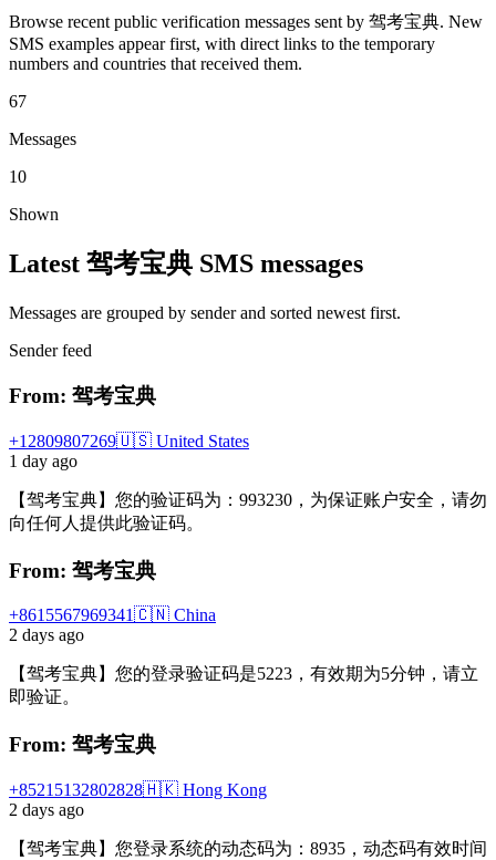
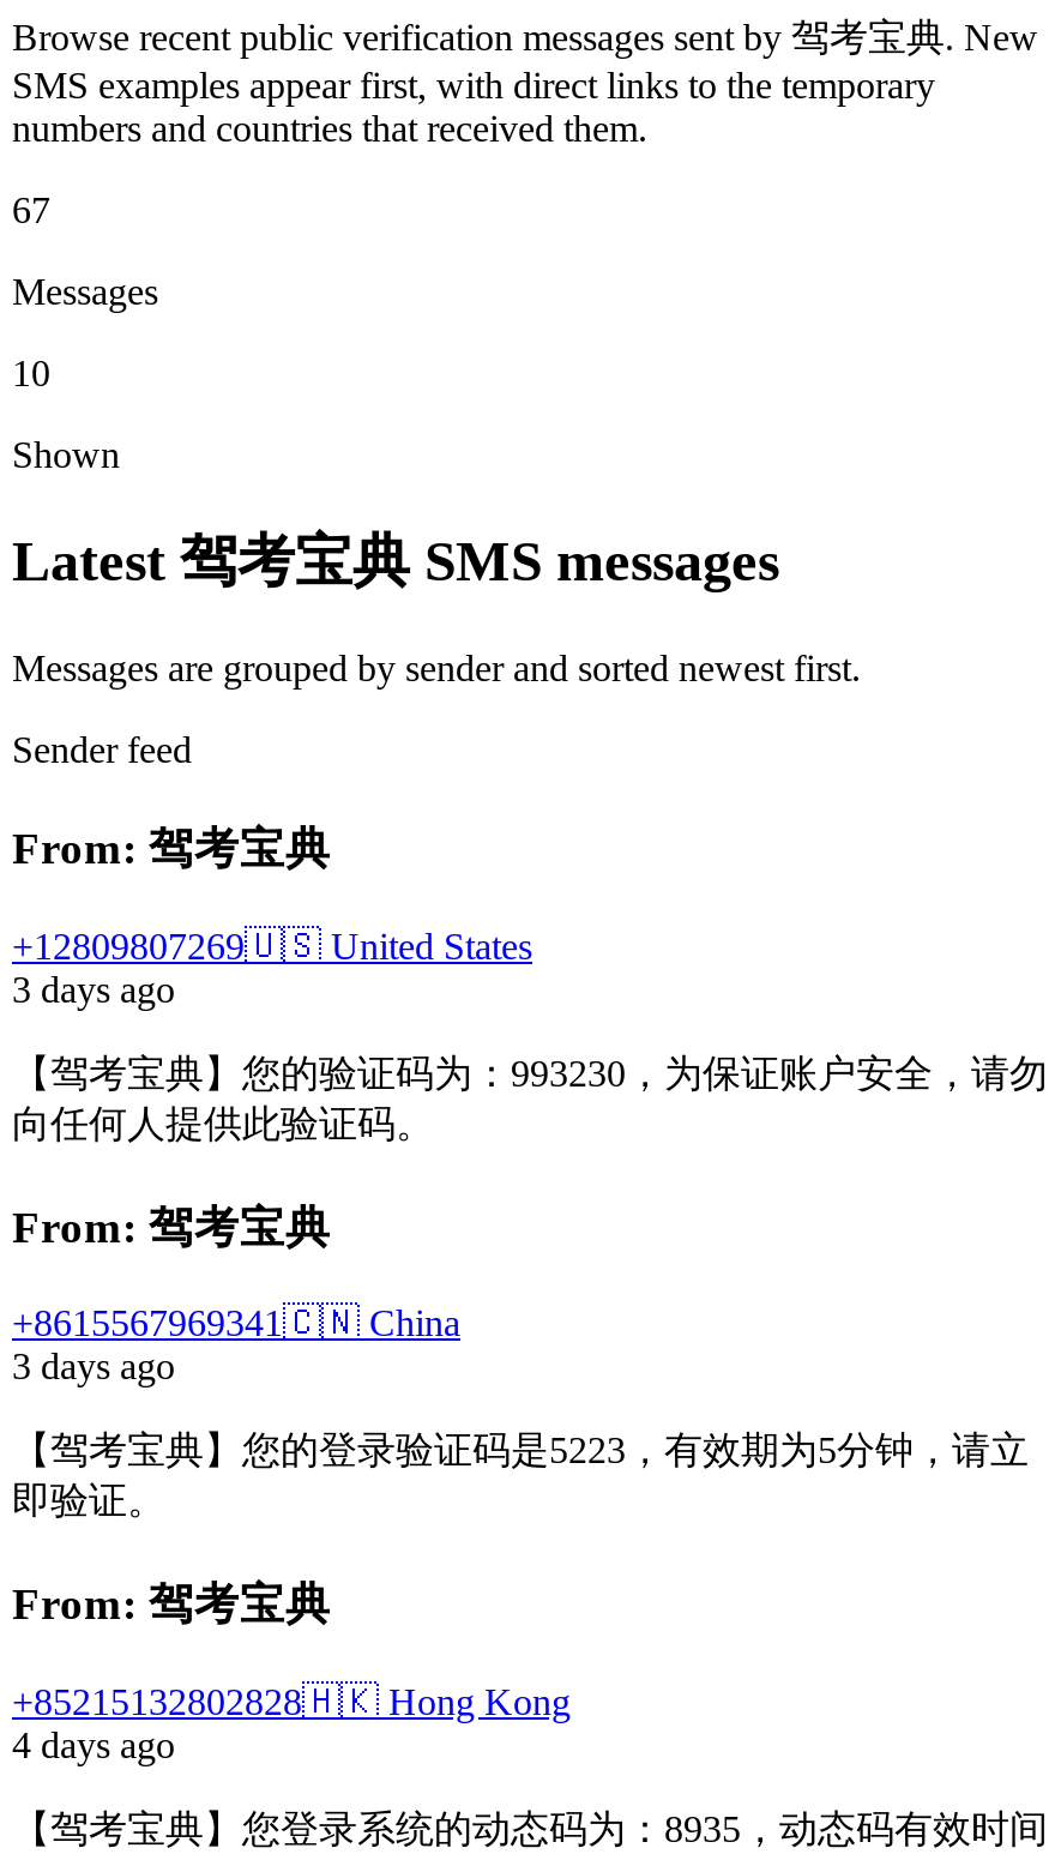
[9,451,77,470] 1 day ago -> [12,968,175,1009] 3 days ago
[9,626,84,644] 2 days ago -> [12,1346,175,1387] 3 days ago
[9,800,84,819] 2 days ago -> [12,1724,175,1765] 4 days ago

